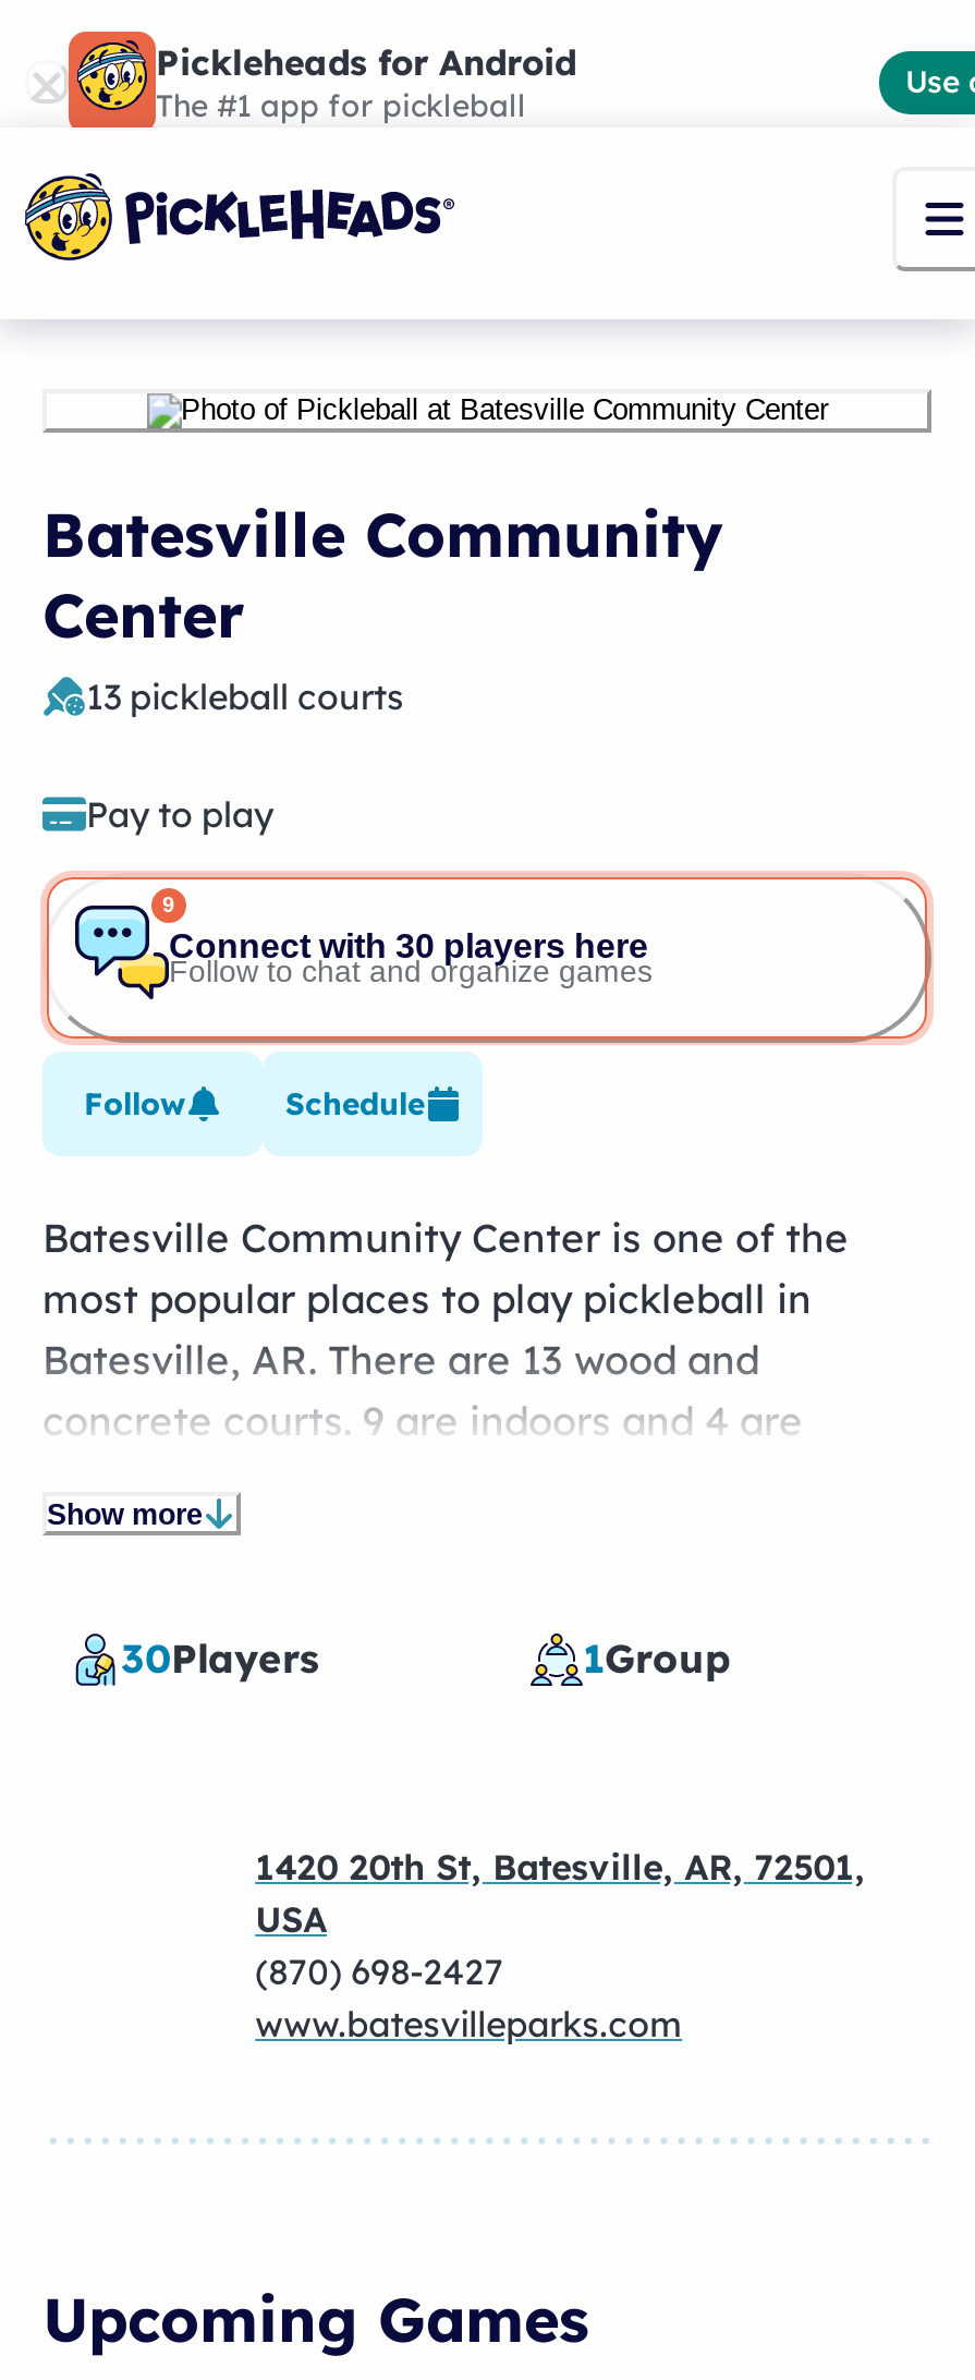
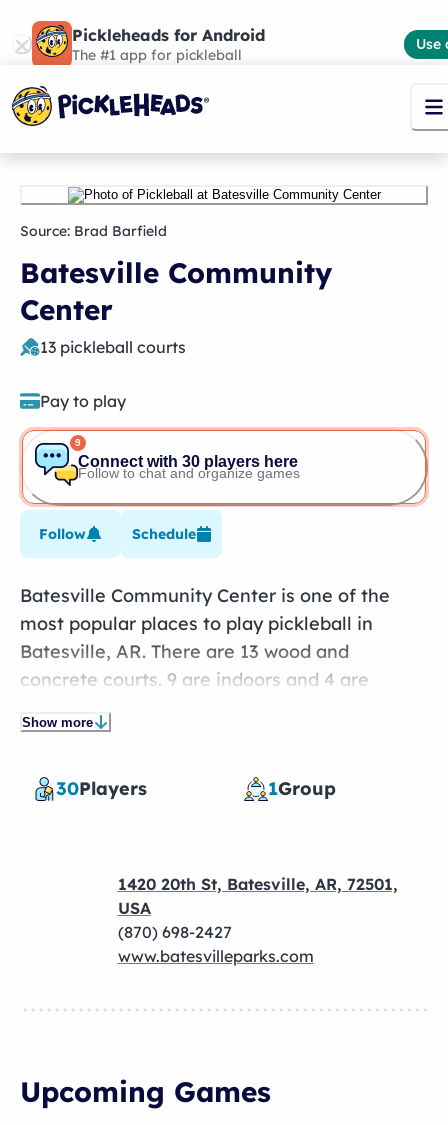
none -> [20,222,167,240] Source: Brad Barfield

